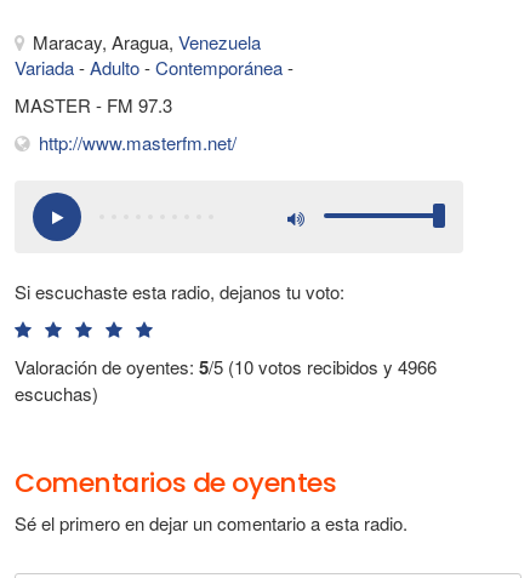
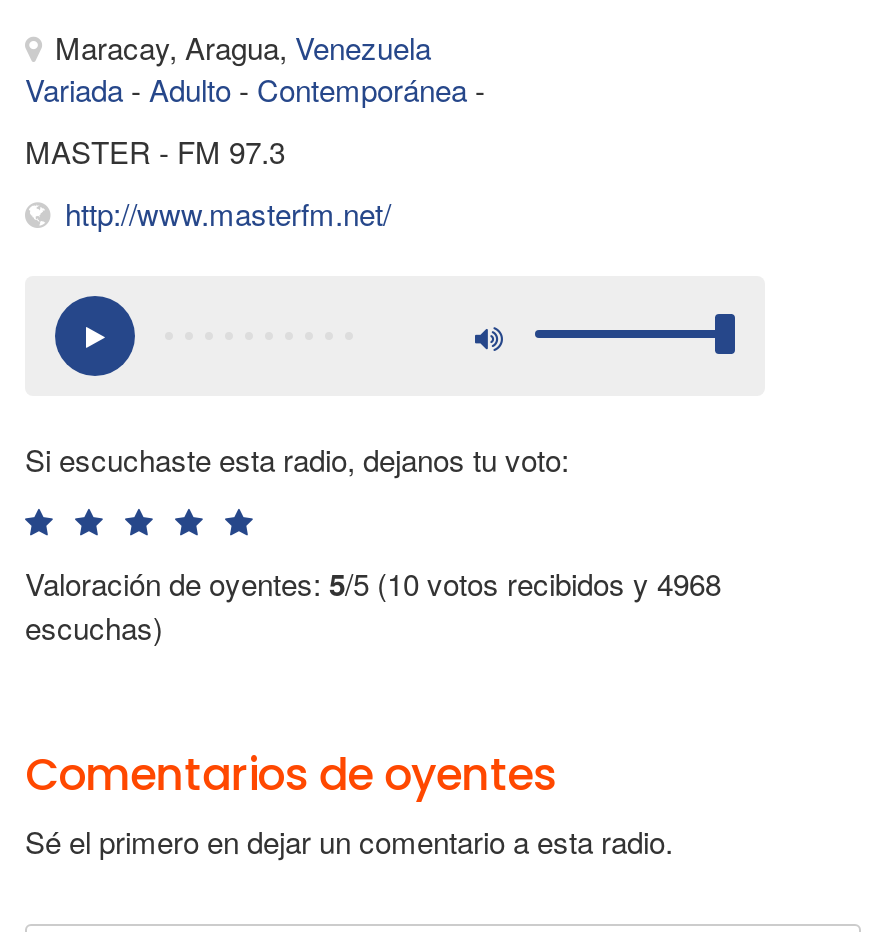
[15,354,437,380] Valoración de oyentes: 5/5 (10 votos recibidos y 4966 -> [25,562,721,606] Valoración de oyentes: 5/5 (10 votos recibidos y 4968

